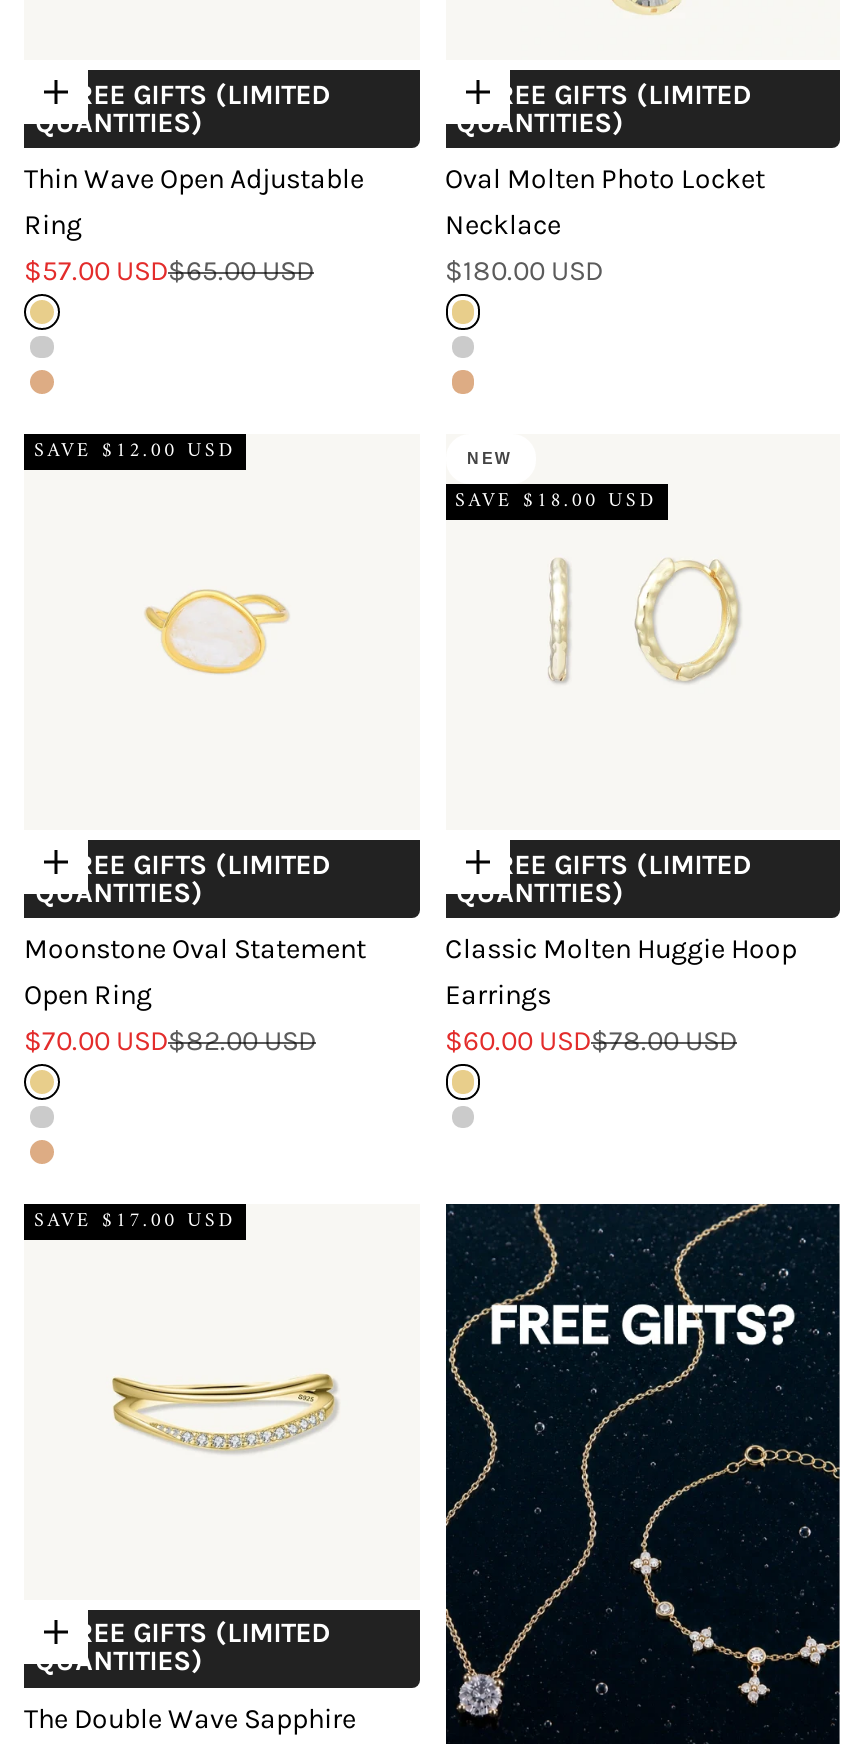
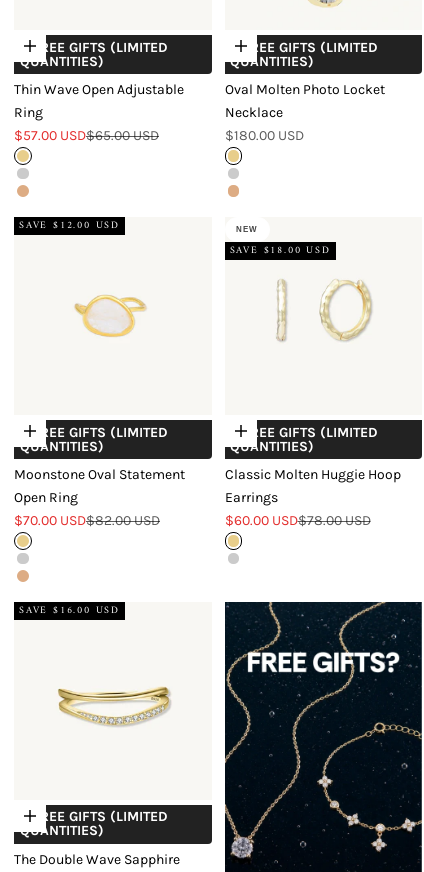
[34,1205,236,1239] SAVE $17.00 USD -> [19,602,120,619] SAVE $16.00 USD

